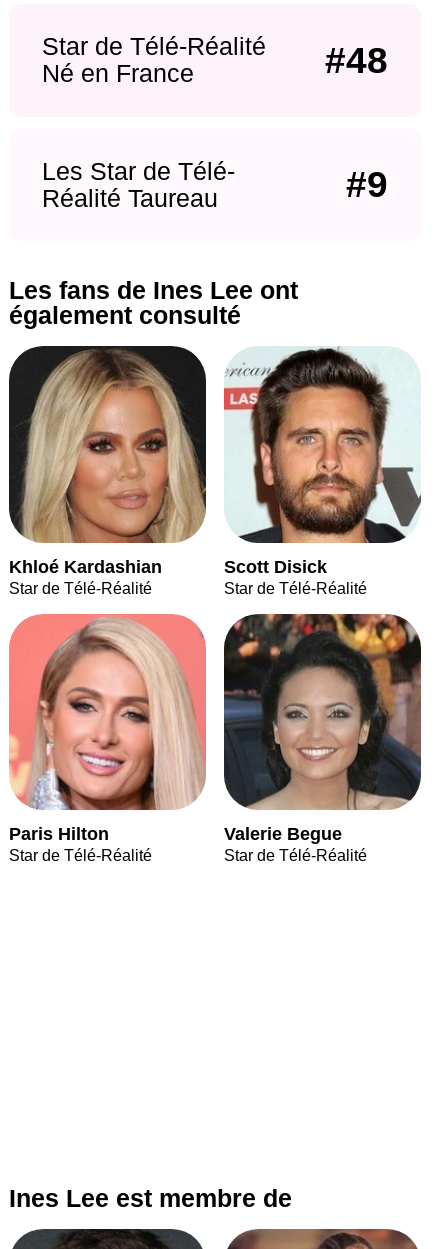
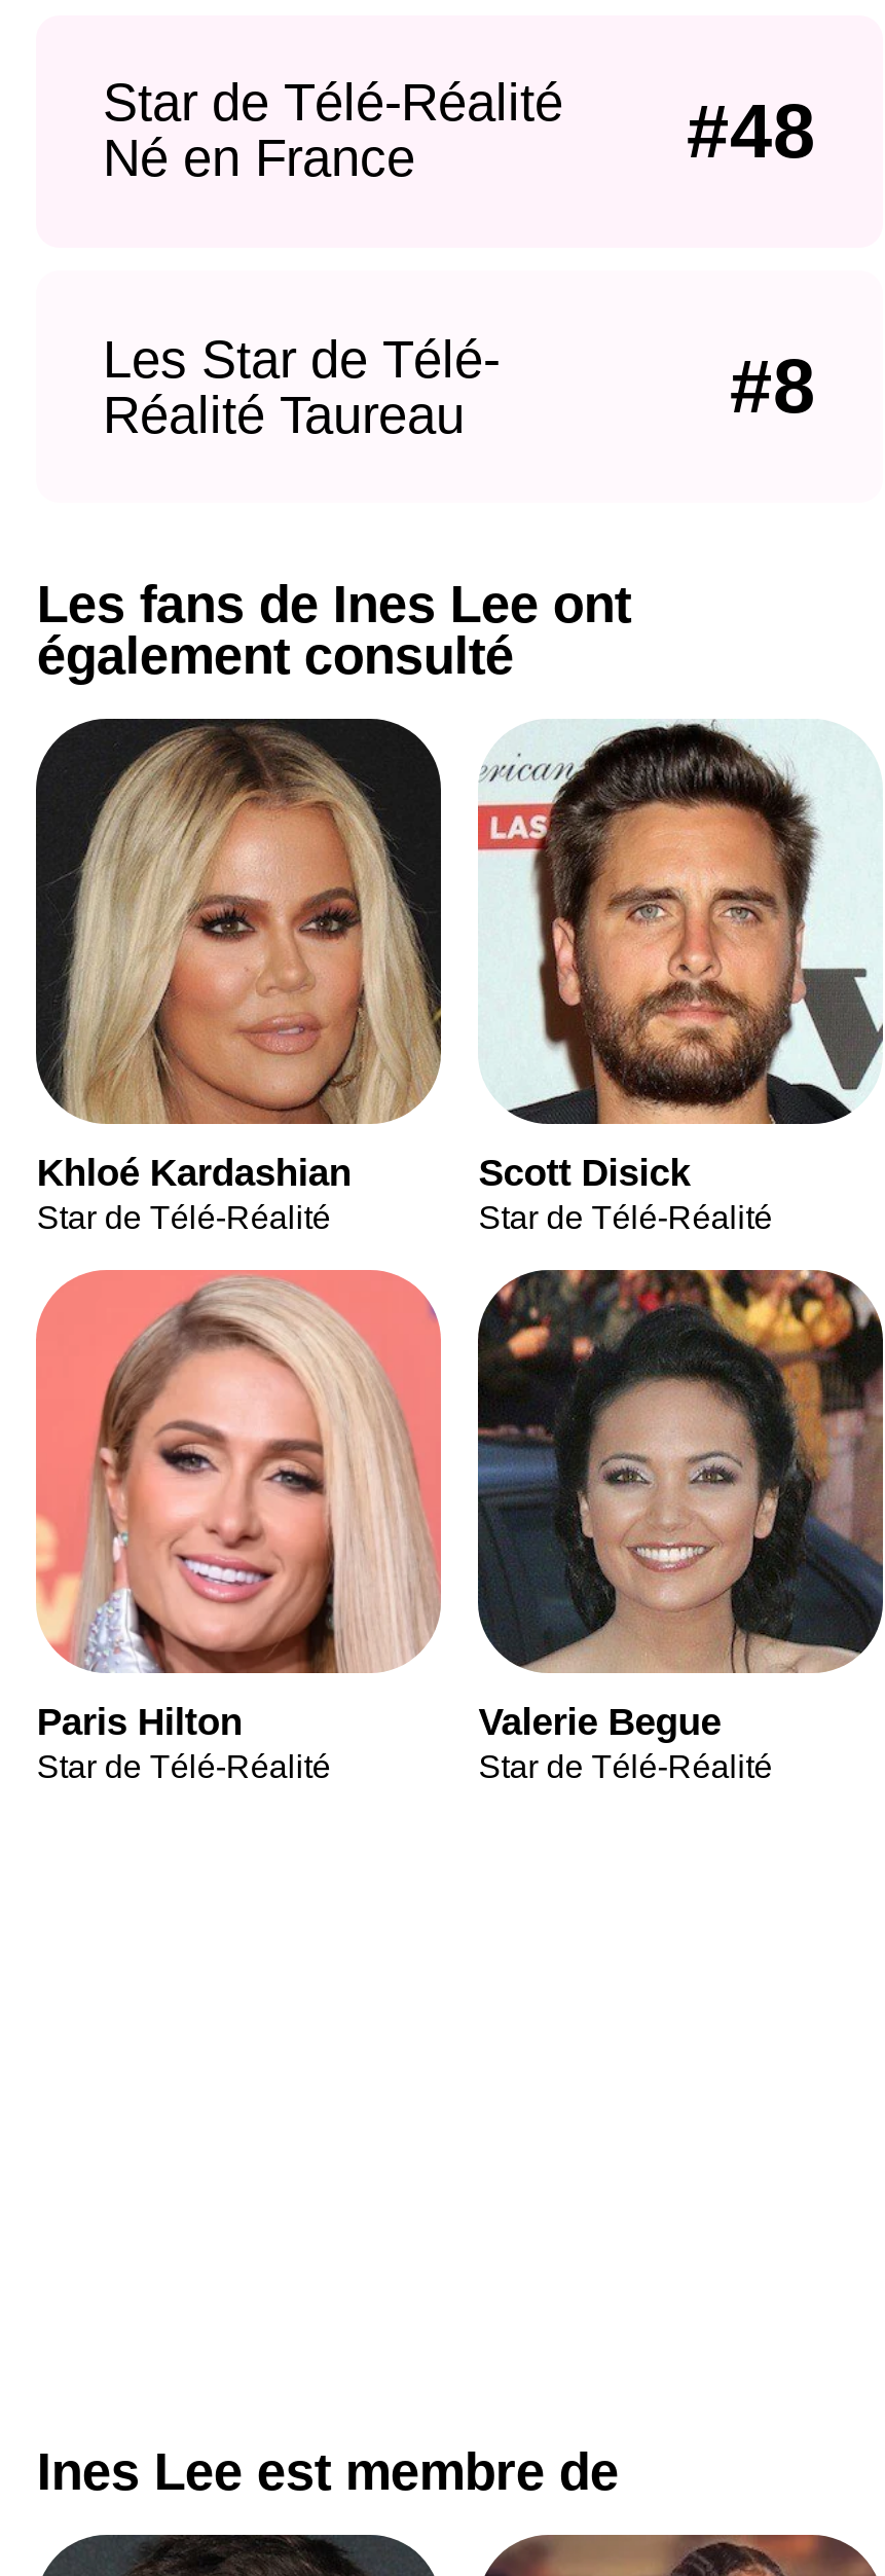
[346,164,388,205] #9 -> [730,345,816,429] #8

